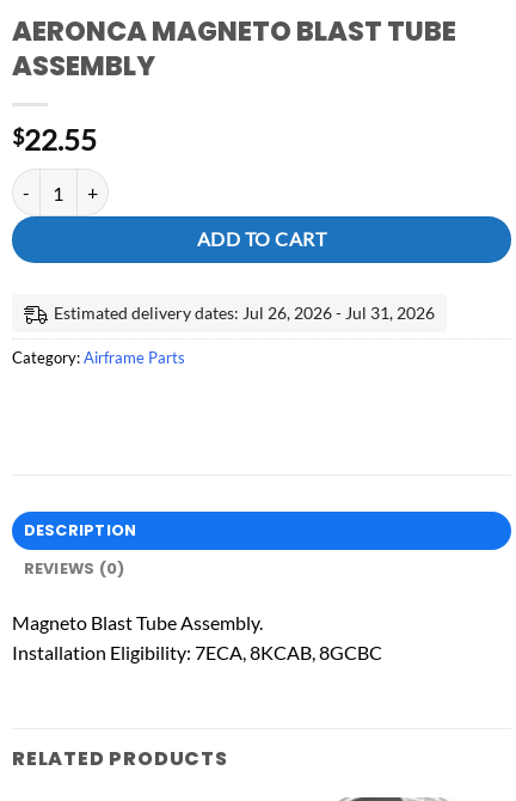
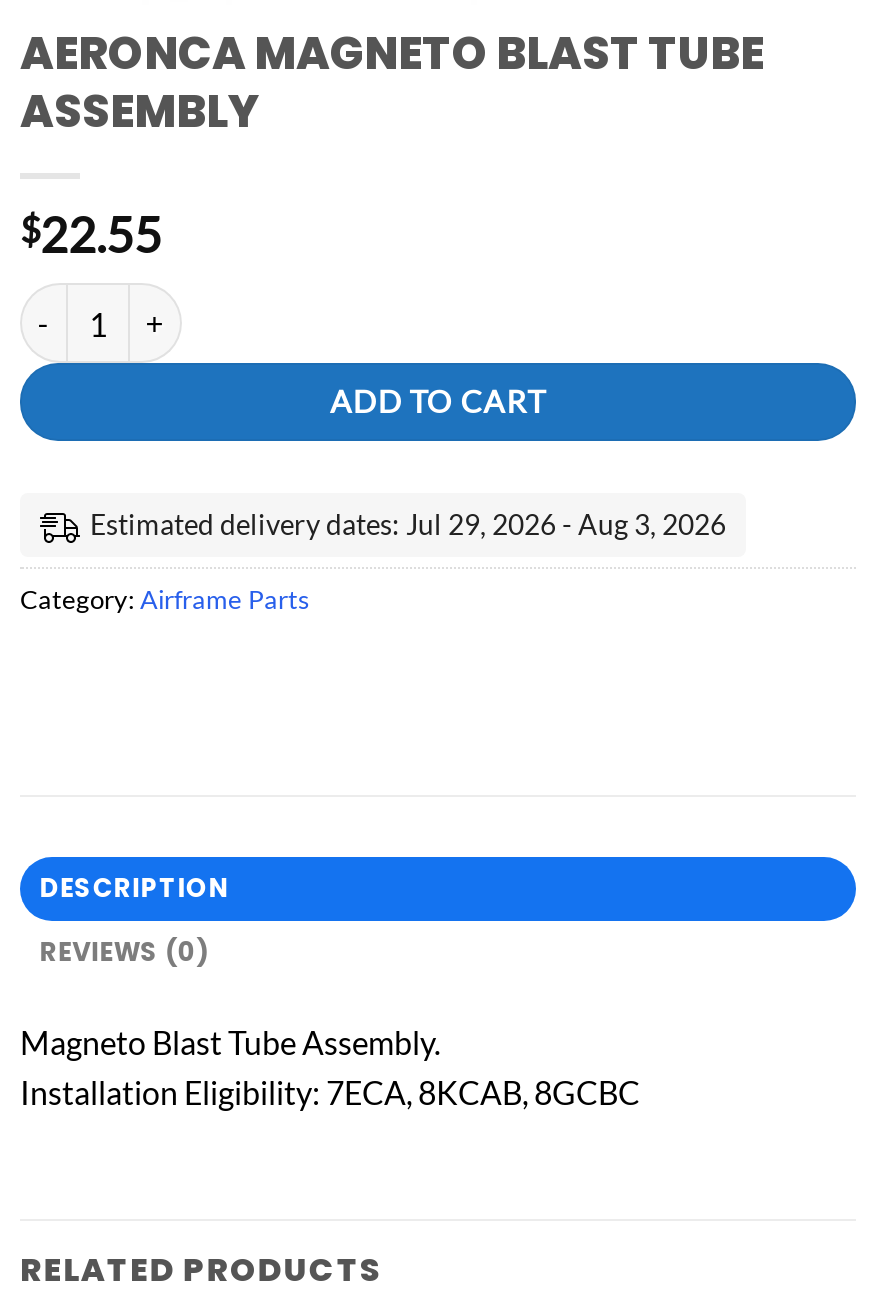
[54,302,435,323] Estimated delivery dates: Jul 26, 2026 - Jul 31, 2026 -> [90,507,726,541] Estimated delivery dates: Jul 29, 2026 - Aug 3, 2026

